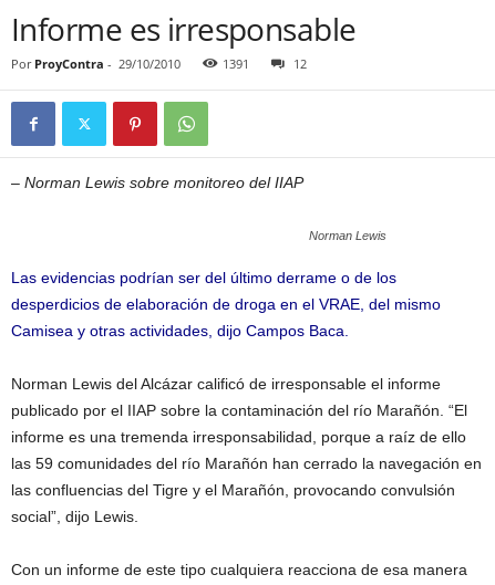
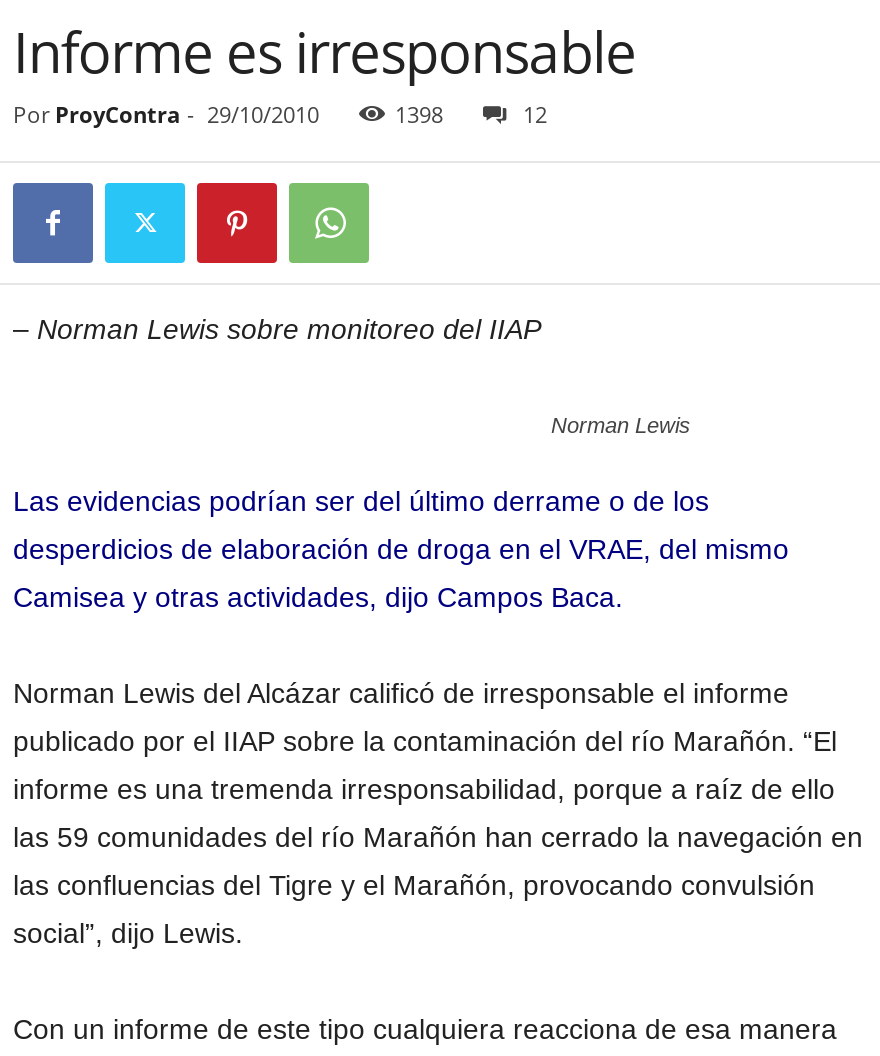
[223,55,249,72] 1391 -> [395,99,443,129] 1398

